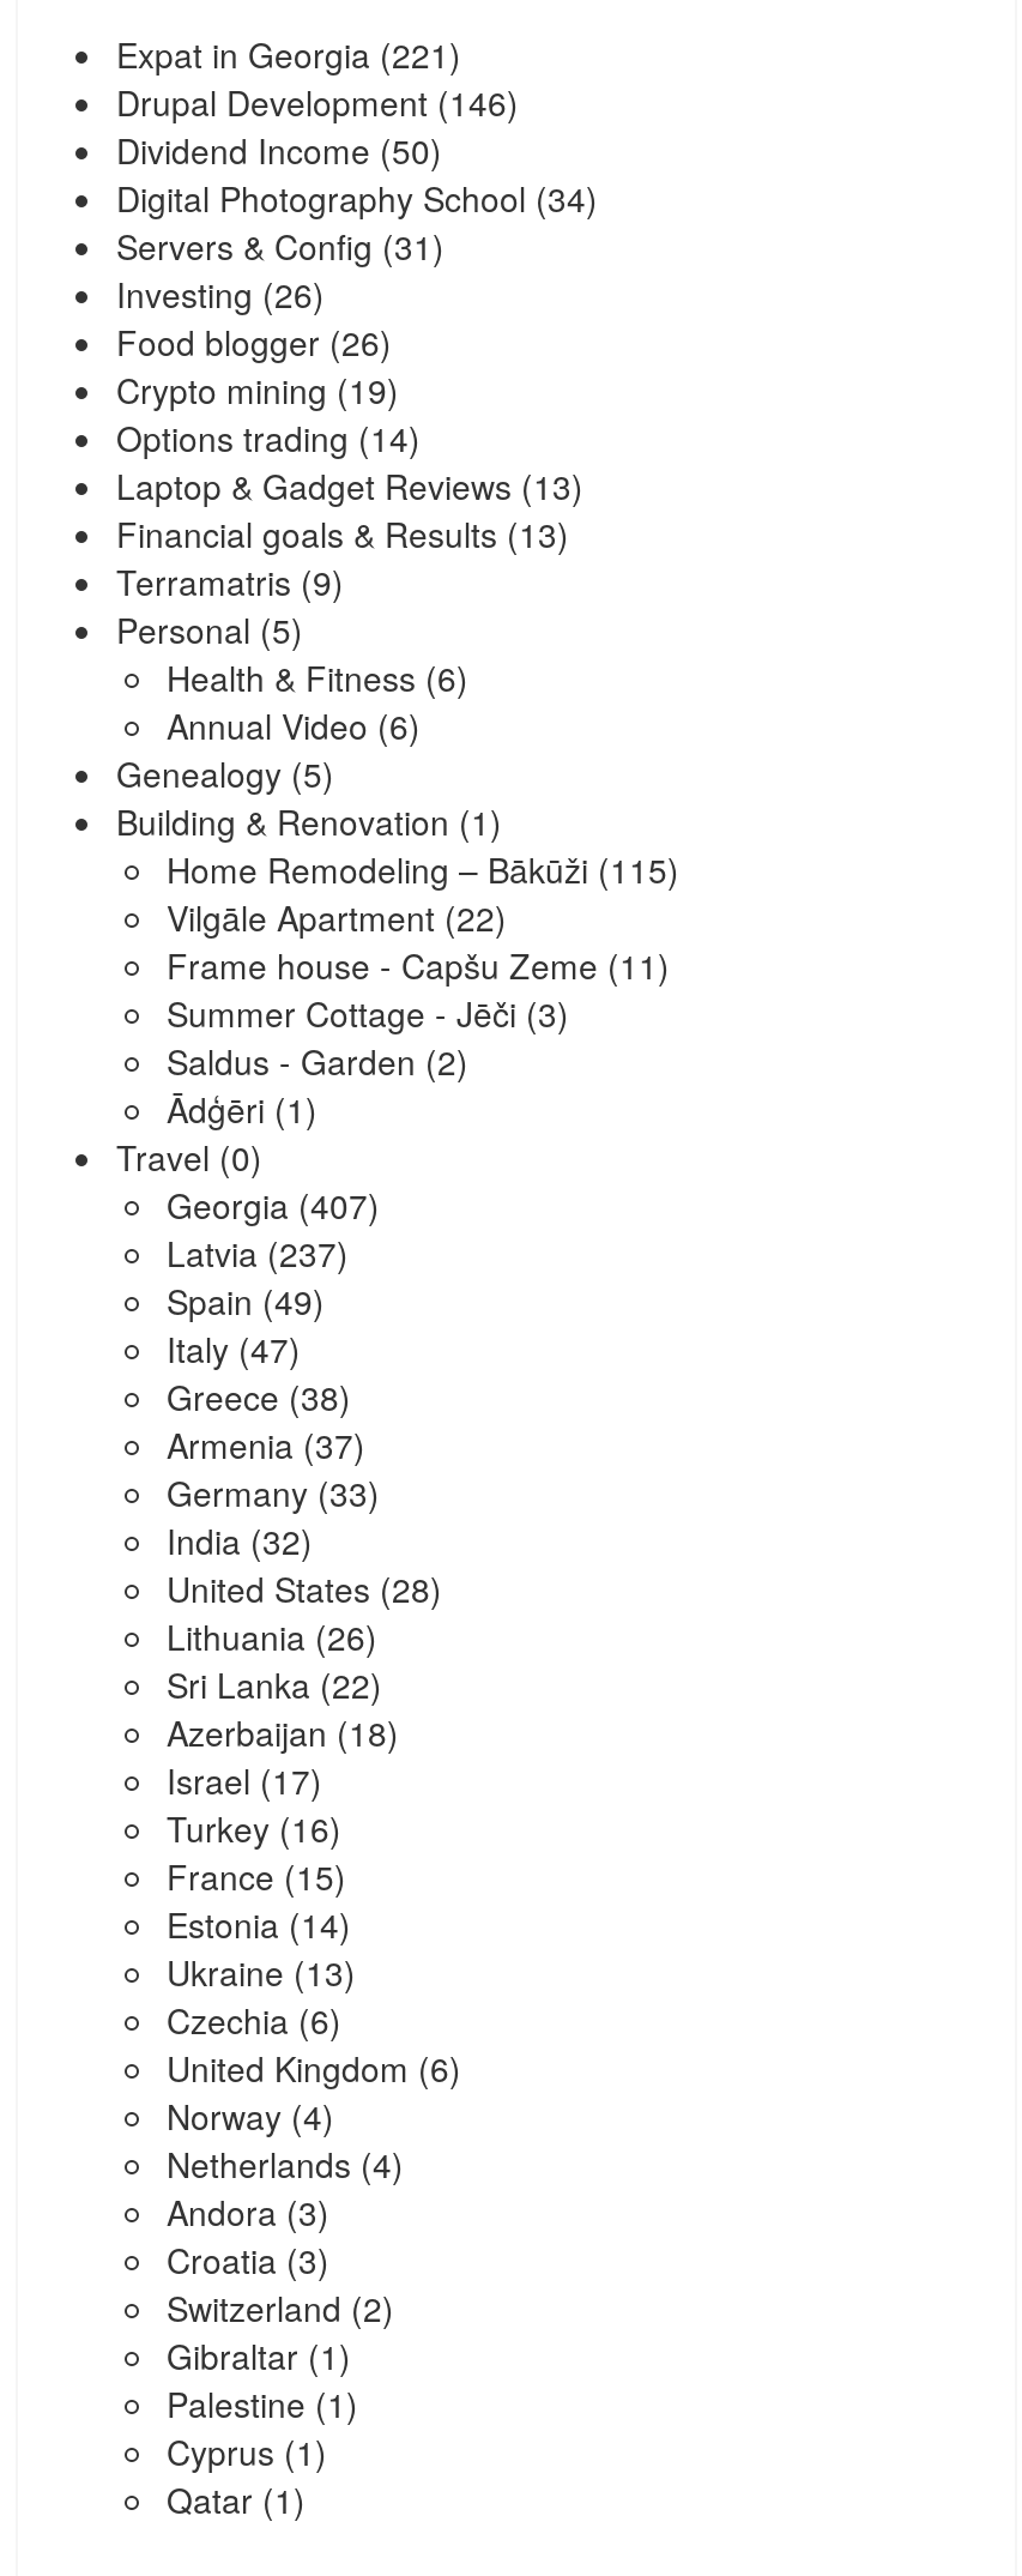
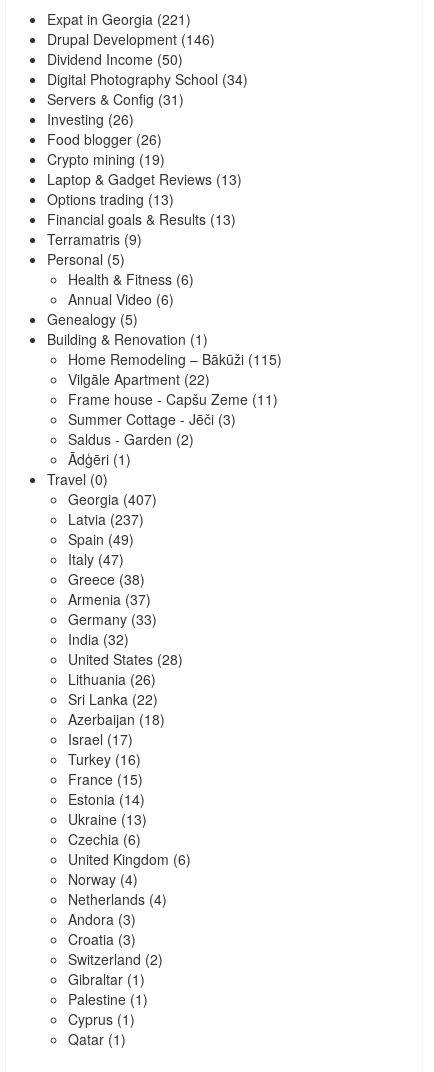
[116,414,421,461] Options trading (14) -> none
moved [116,461,583,509] -> [47,169,242,189]: Laptop & Gadget Reviews (13)
none -> [47,189,174,209] Options trading (13)

